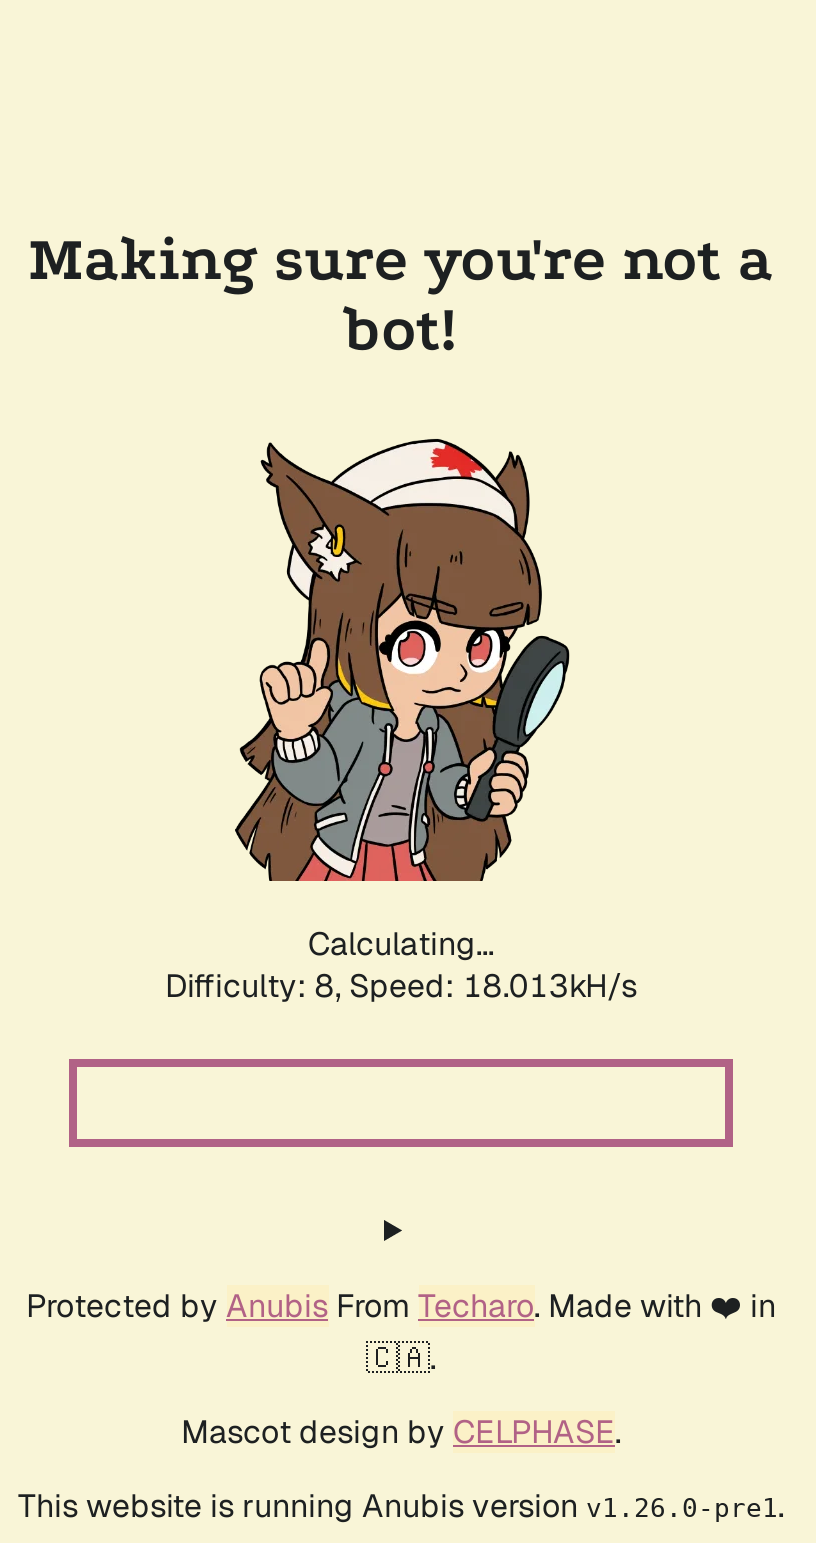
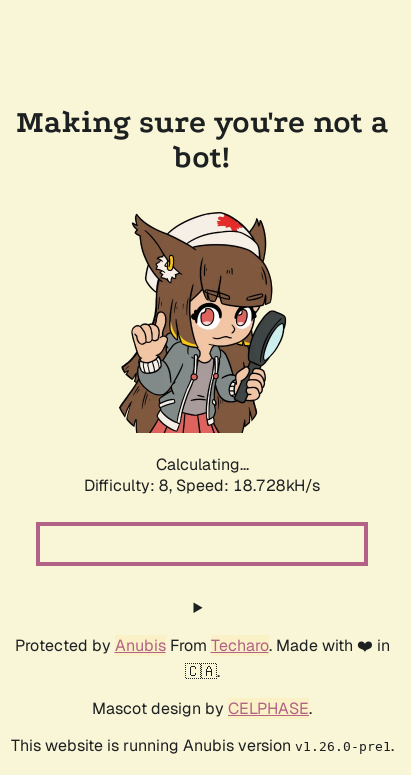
[165,965,637,1007] Difficulty: 8, Speed: 18.013kH/s -> [84,475,320,496] Difficulty: 8, Speed: 18.728kH/s

